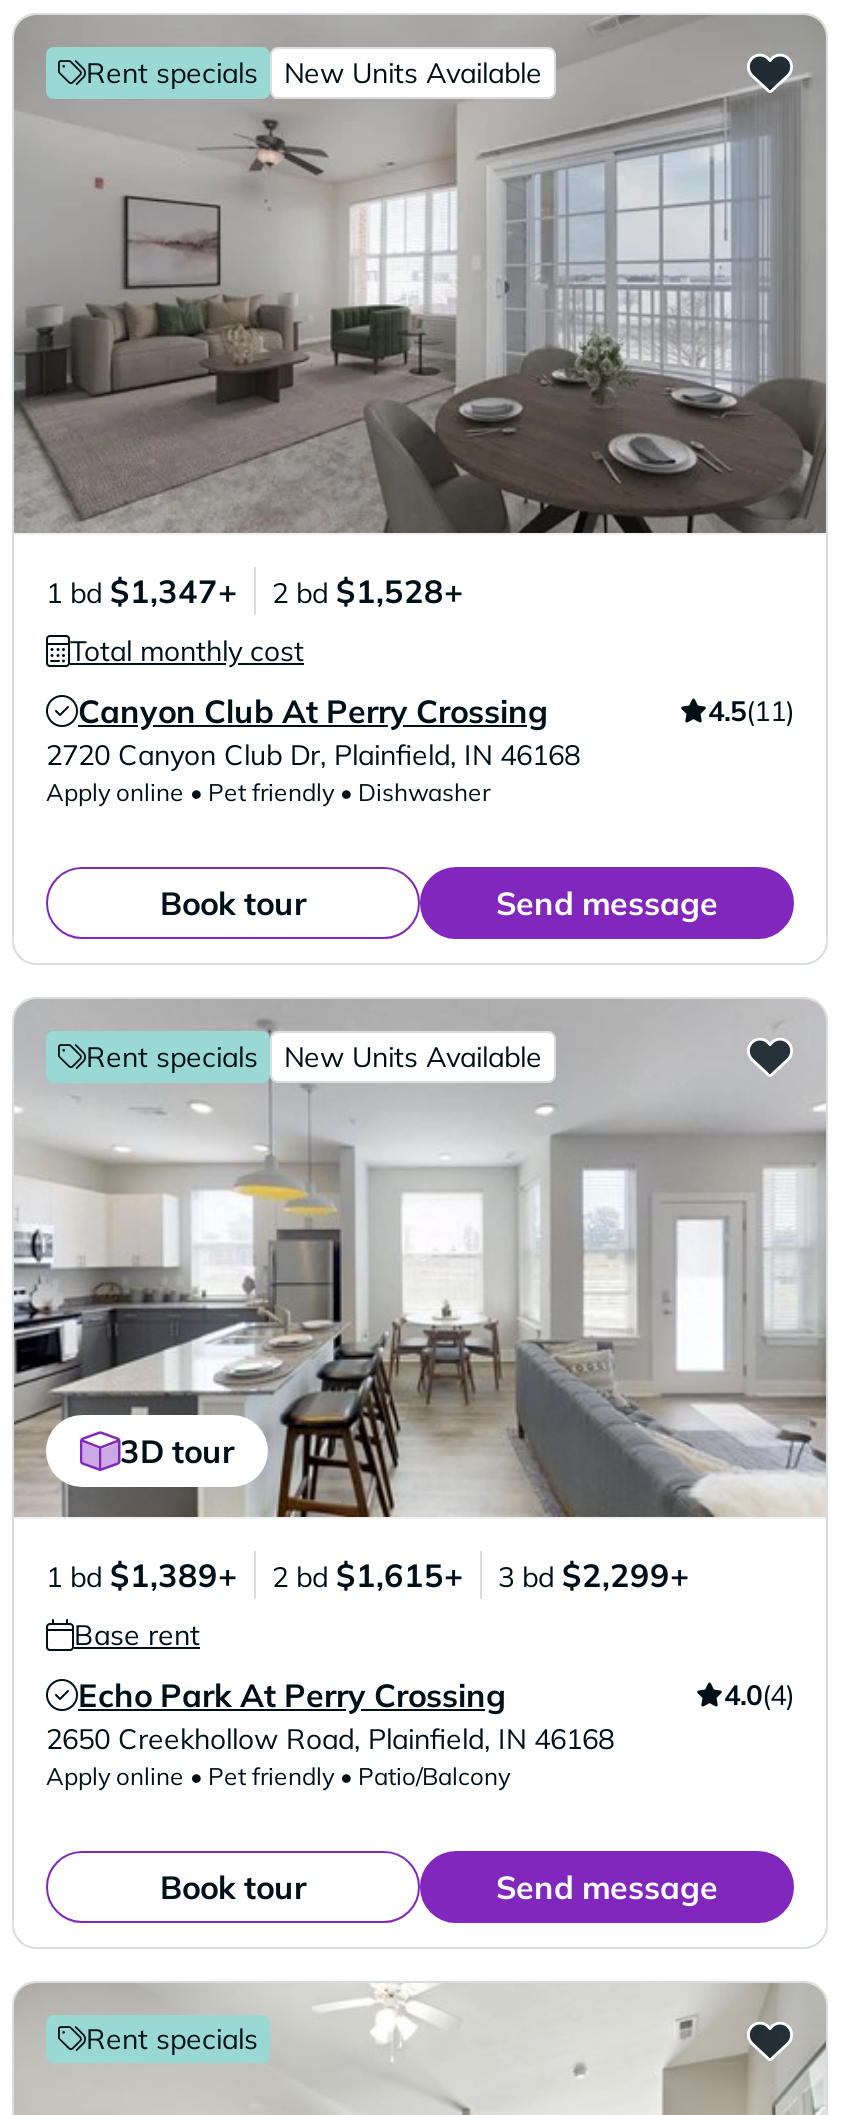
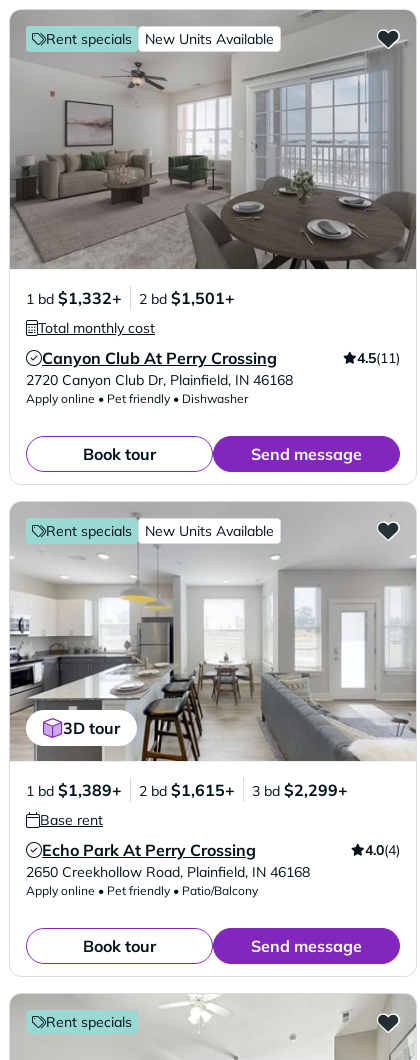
[46,571,238,611] 1 bd $1,347+ -> [26,288,122,308] 1 bd $1,332+
[272,571,464,611] 2 bd $1,528+ -> [139,288,235,308] 2 bd $1,501+

